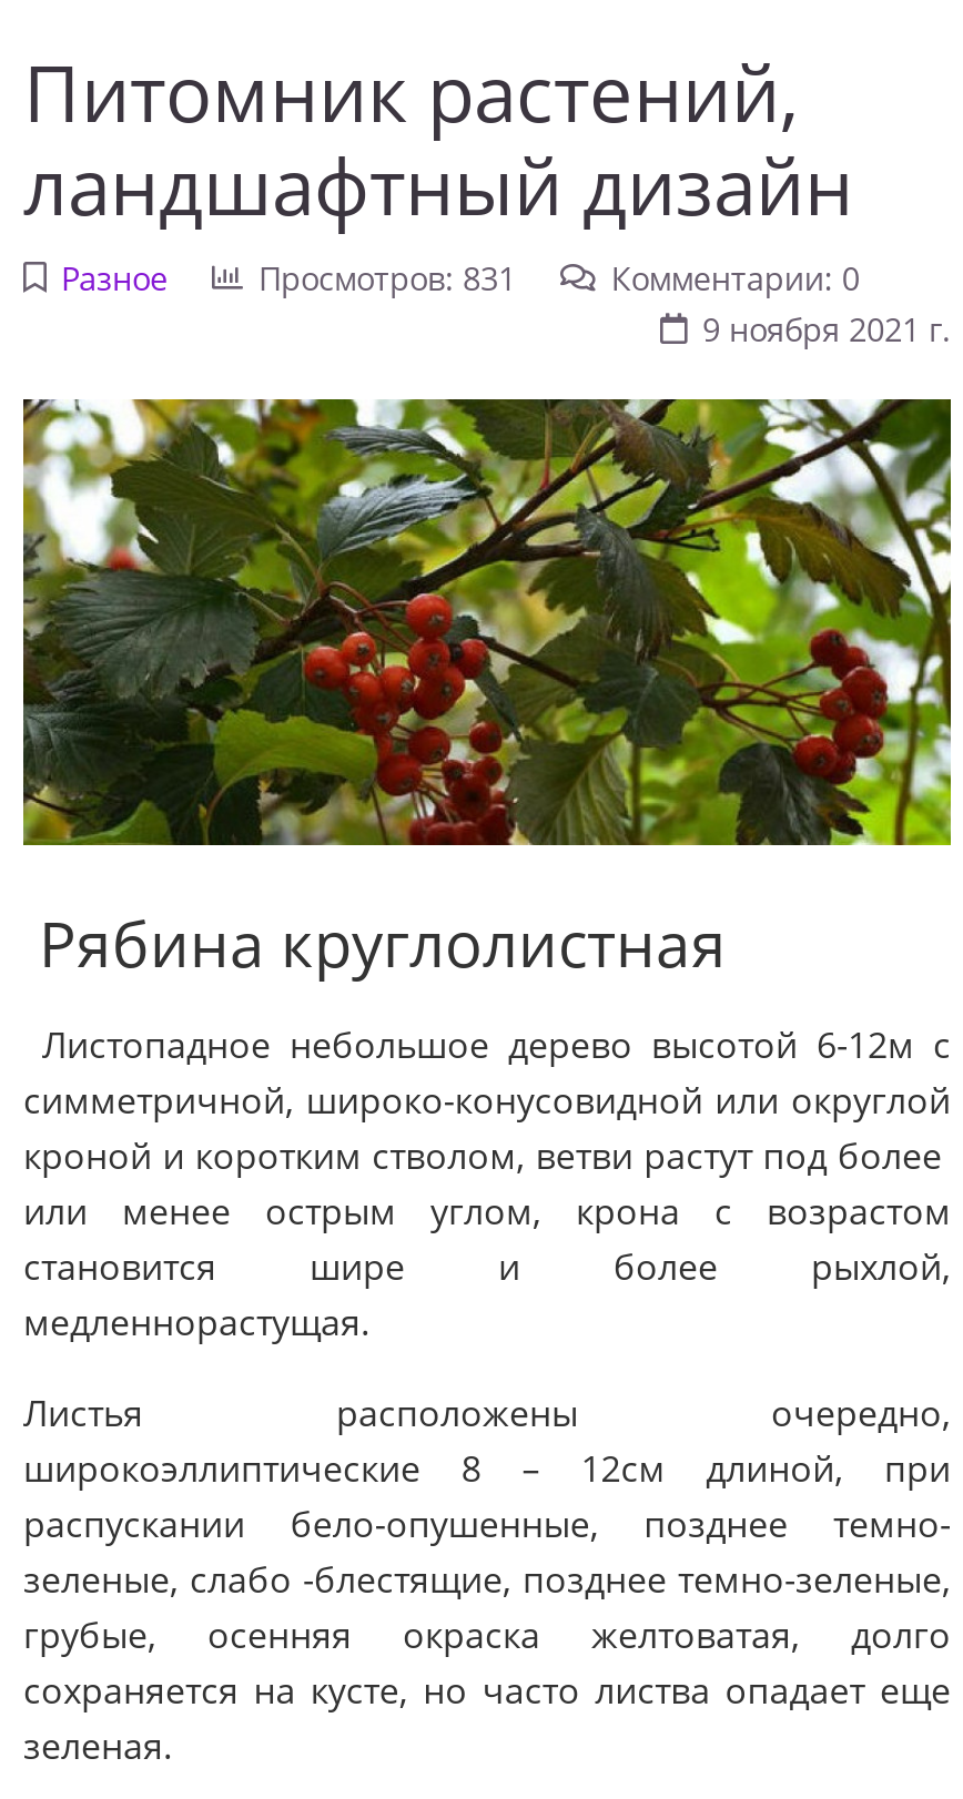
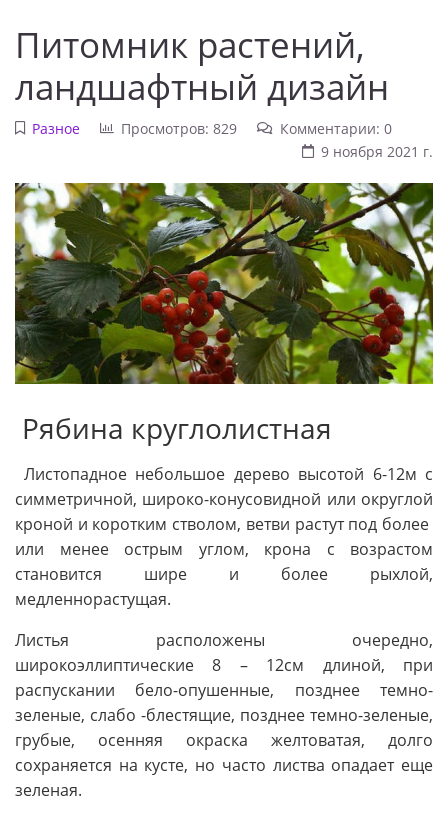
[258,257,516,299] Просмотров: 831 -> [121,119,237,138] Просмотров: 829

